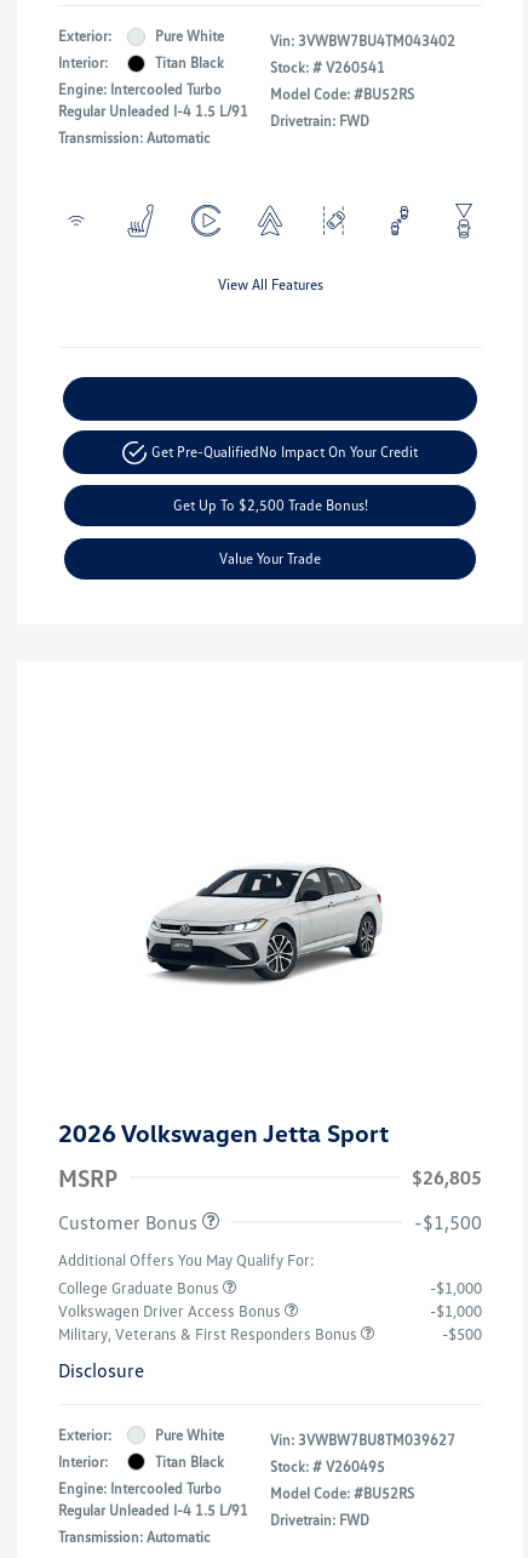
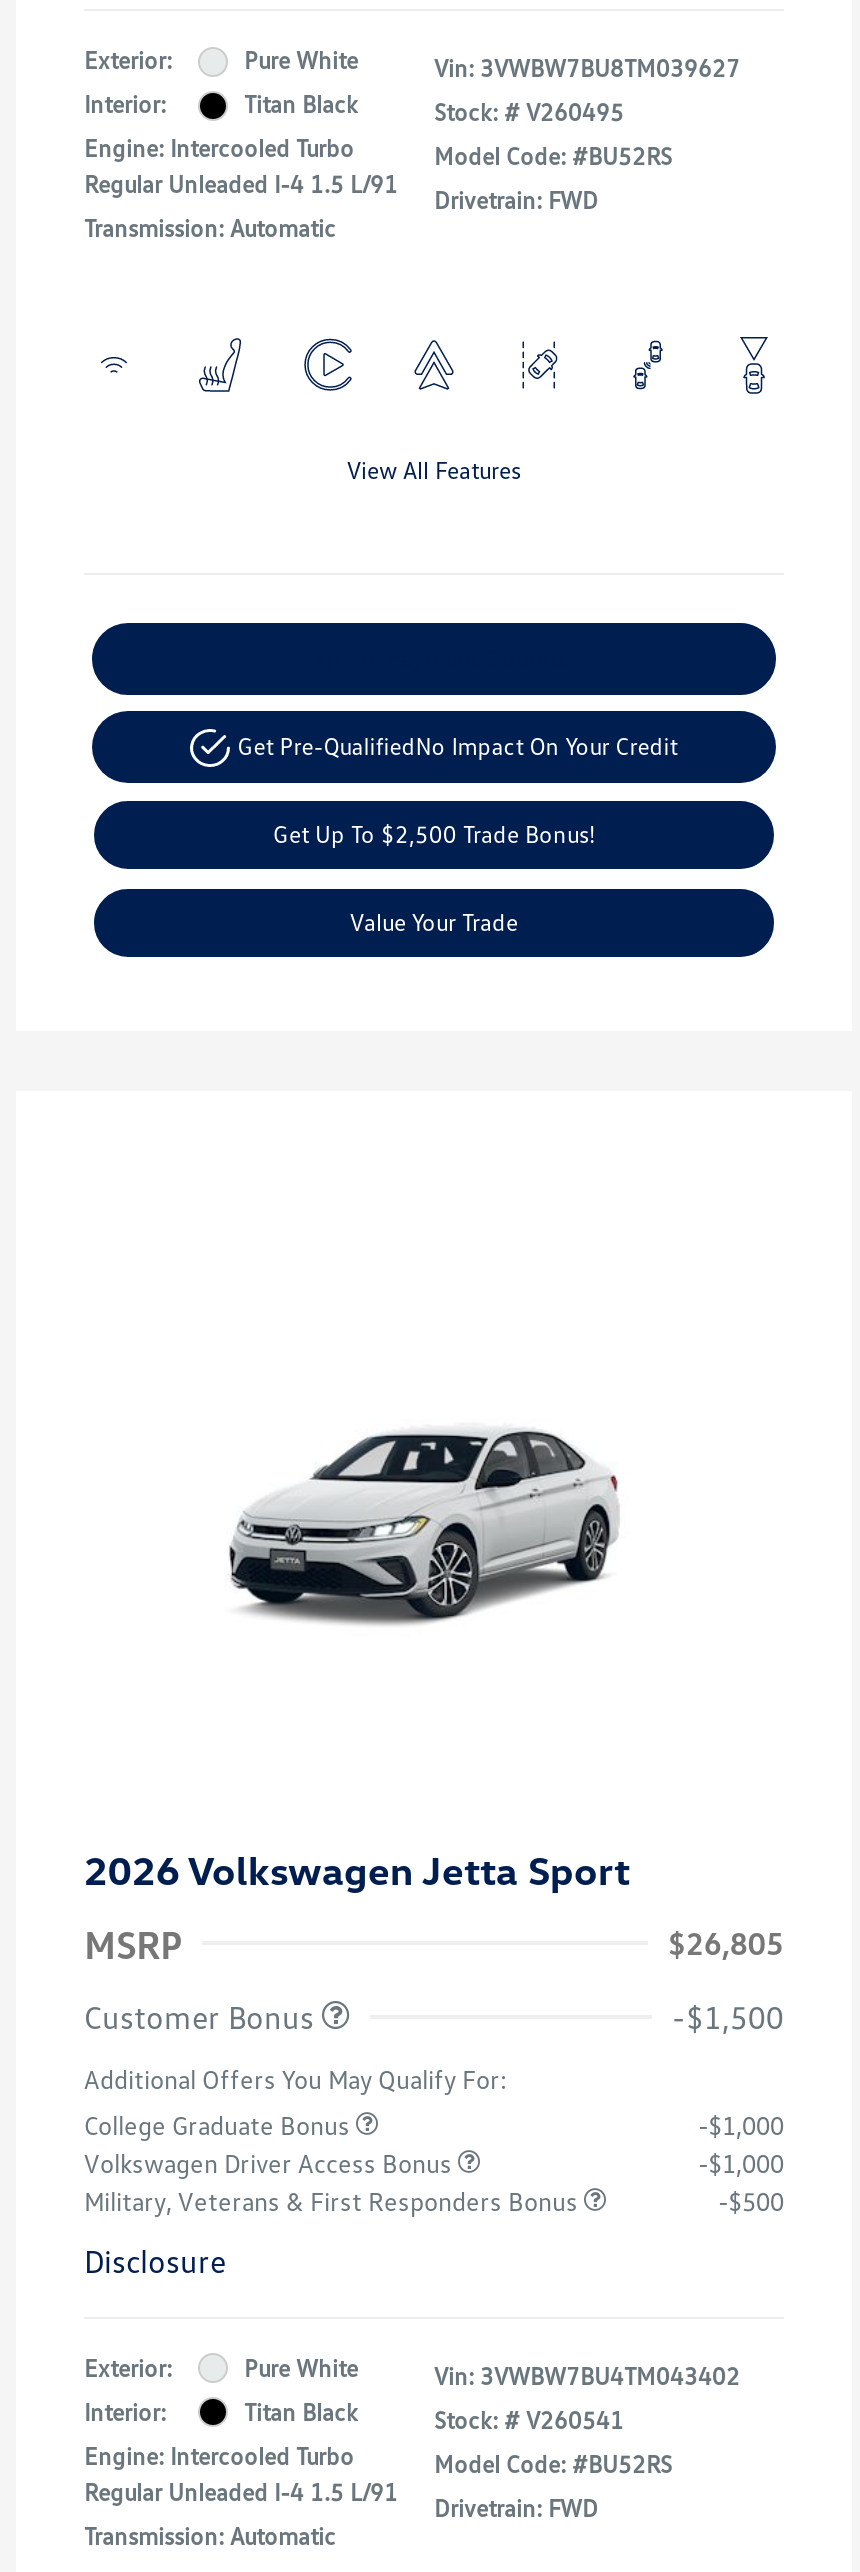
[270,32,455,50] Vin: 3VWBW7BU4TM043402 -> [434,54,740,84] Vin: 3VWBW7BU8TM039627
[270,59,385,77] Stock: # V260541 -> [434,98,624,128] Stock: # V260495
[270,1430,455,1448] Vin: 3VWBW7BU8TM039627 -> [434,2360,740,2390] Vin: 3VWBW7BU4TM043402
[270,1457,385,1475] Stock: # V260495 -> [434,2404,624,2434] Stock: # V260541

